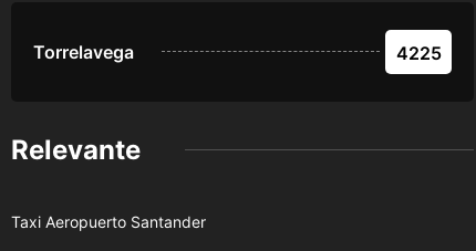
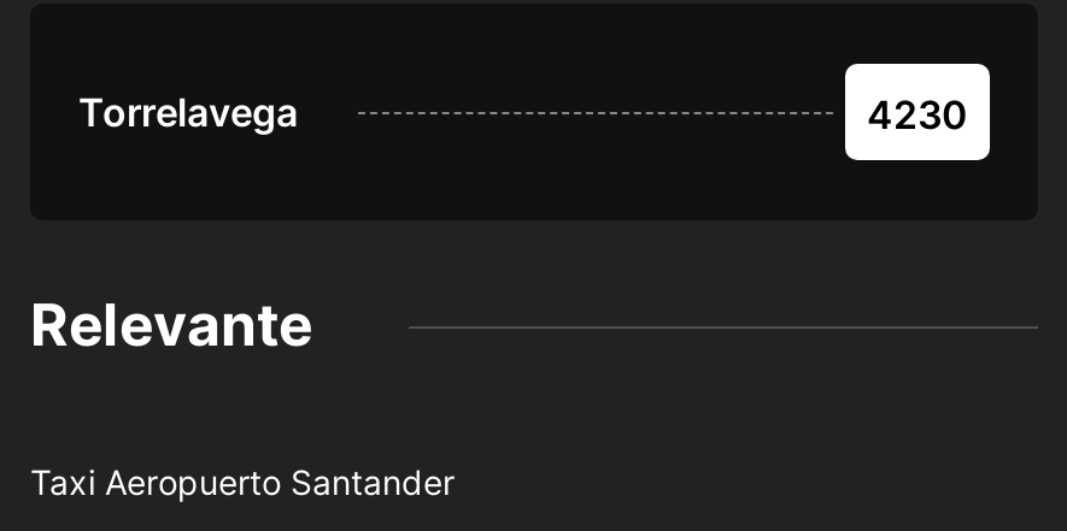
[396,41,441,64] 4225 -> [867,90,968,138] 4230

